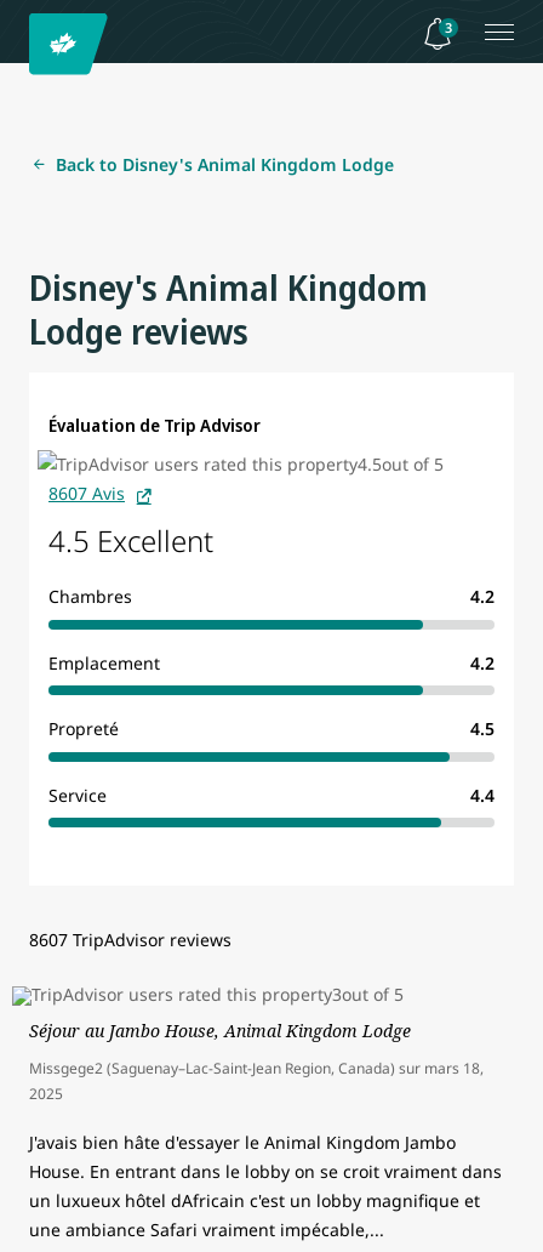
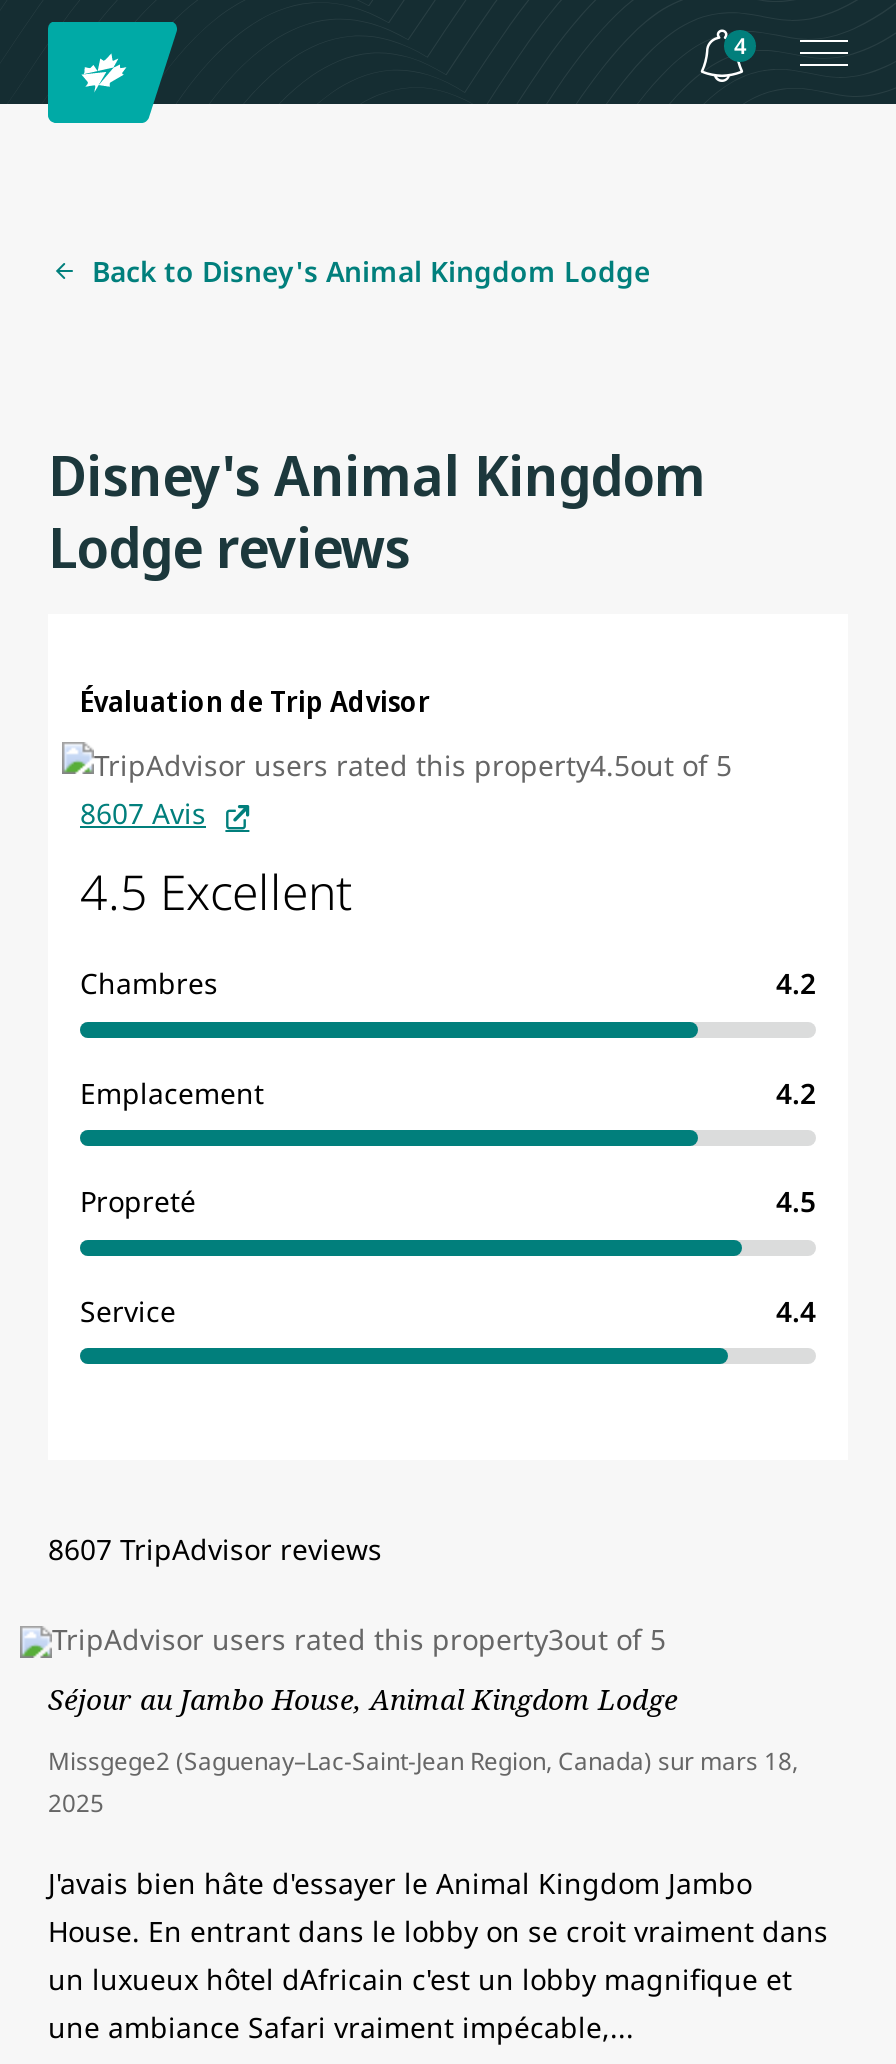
[445,18,452,36] 3 -> [734,29,746,59] 4

